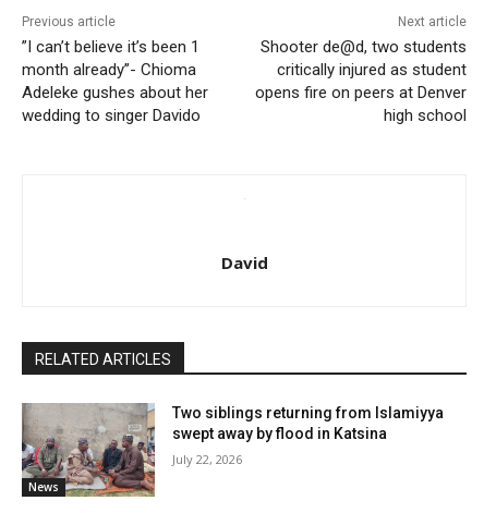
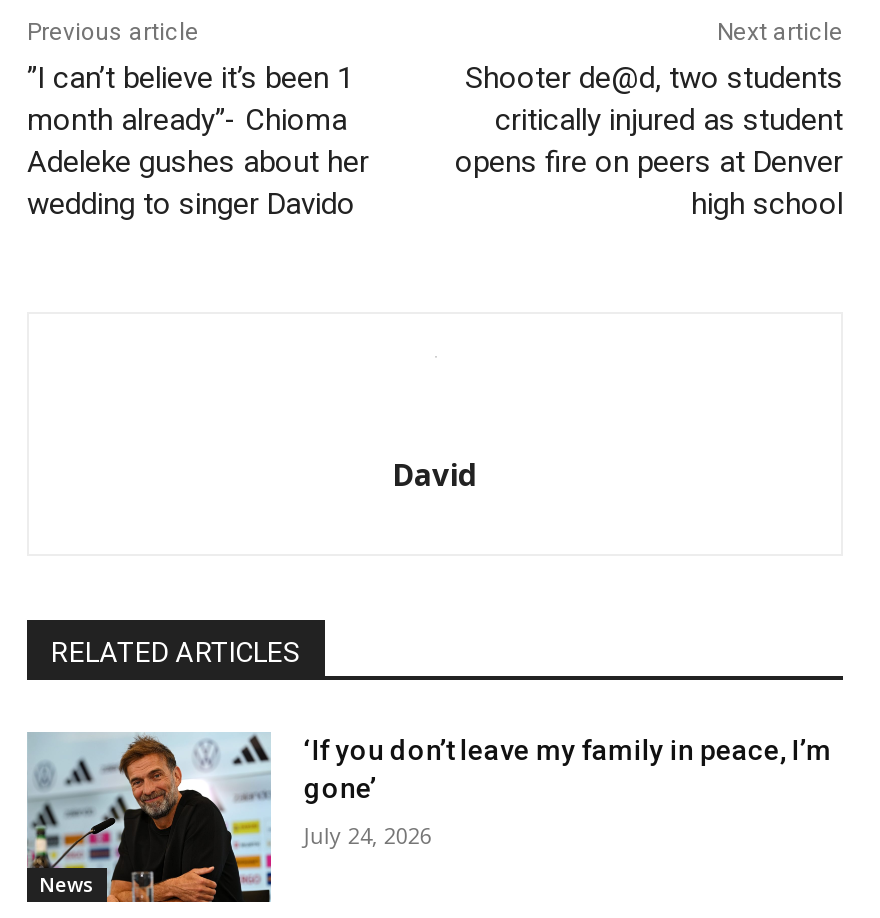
[22,402,444,498] [image] | Two siblings returning from Islamiyya | swept away by flood in Katsina -> [27,732,832,904] [image] | ‘If you don’t leave my family in peace, I’m | gone’
[173,451,242,468] July 22, 2026 -> [304,819,432,849] July 24, 2026

